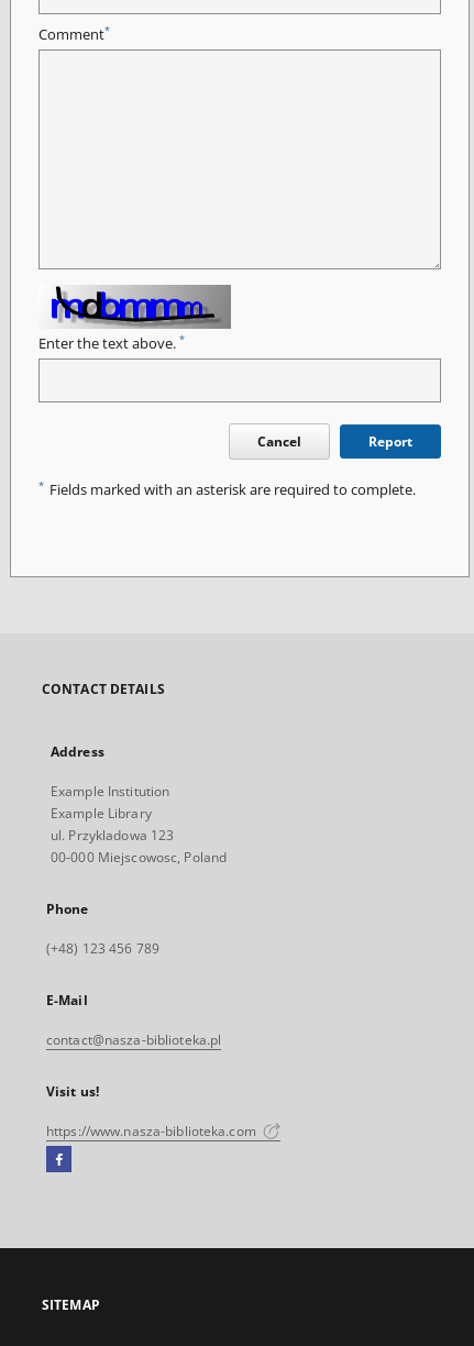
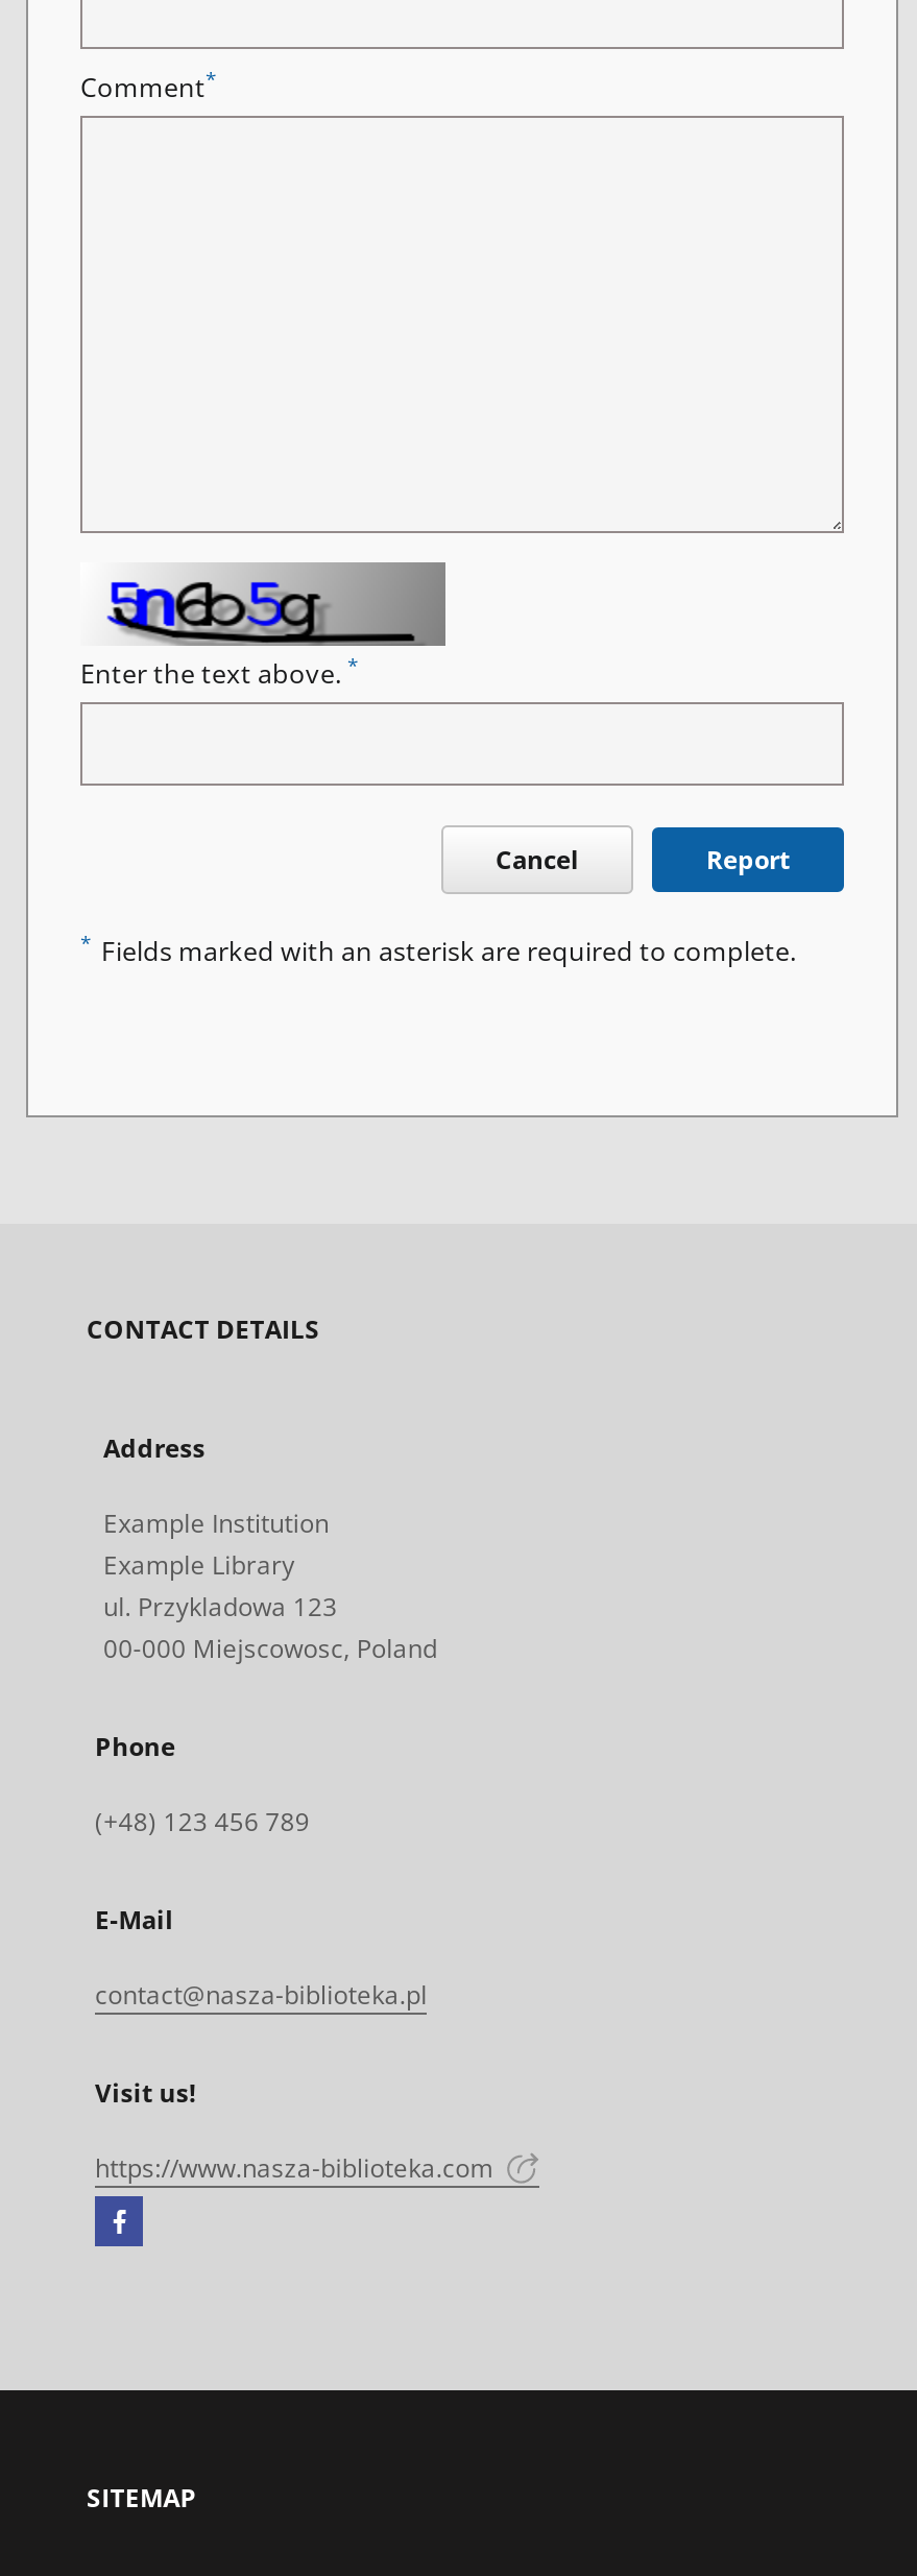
[51,285,219,329] [image] -> [105,567,414,646] [image]

